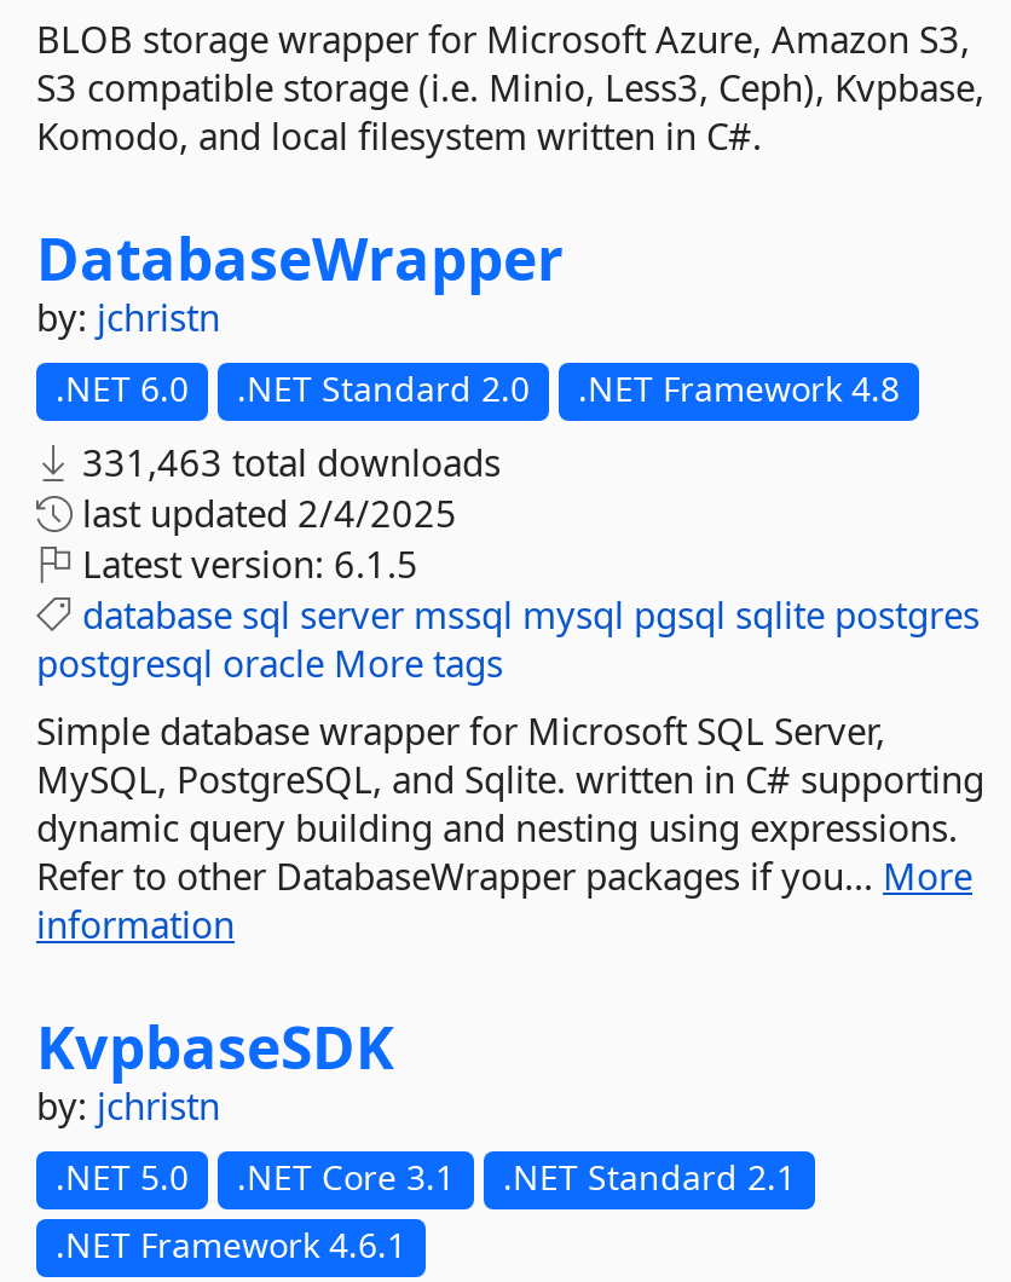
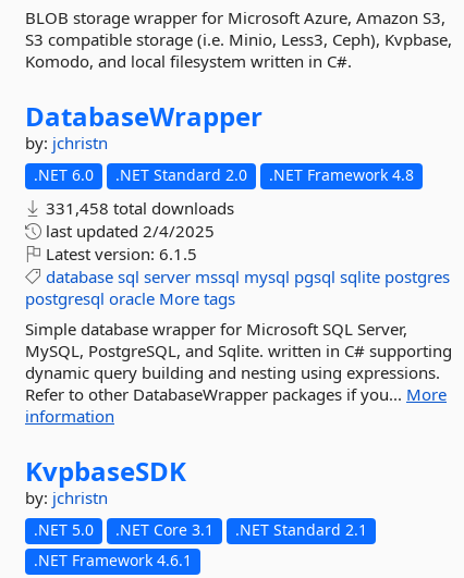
[73,438,501,486] 331,463 total downloads -> [41,197,234,219] 331,458 total downloads

